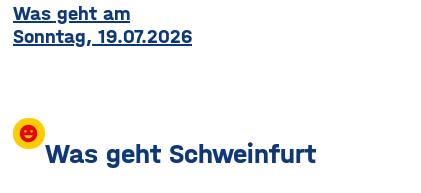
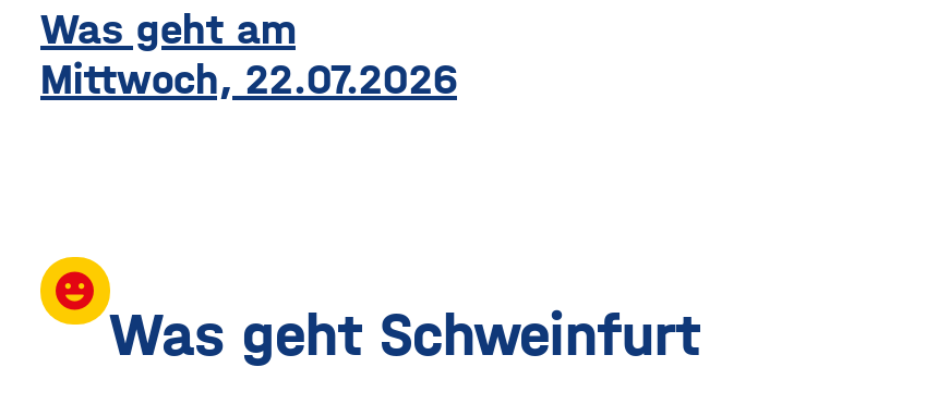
[13,25,192,48] Sonntag, 19.07.2026 -> [40,54,457,104] Mittwoch, 22.07.2026

